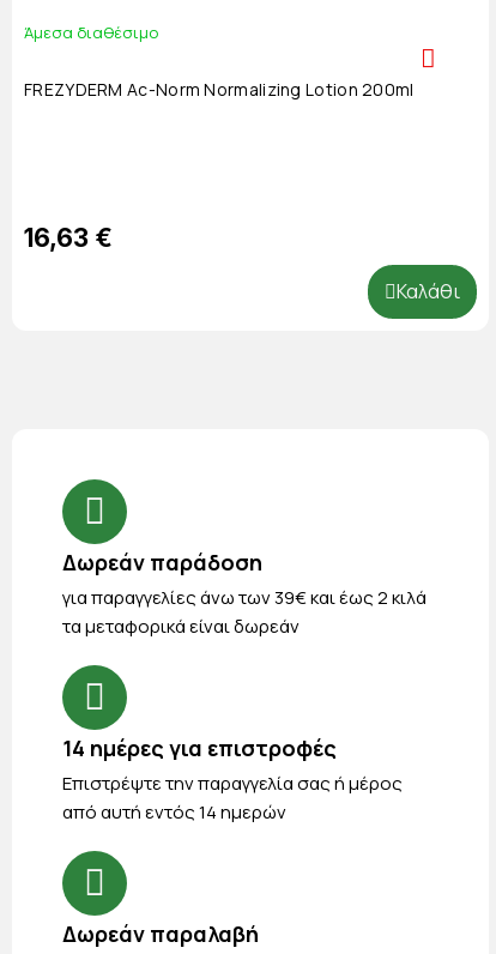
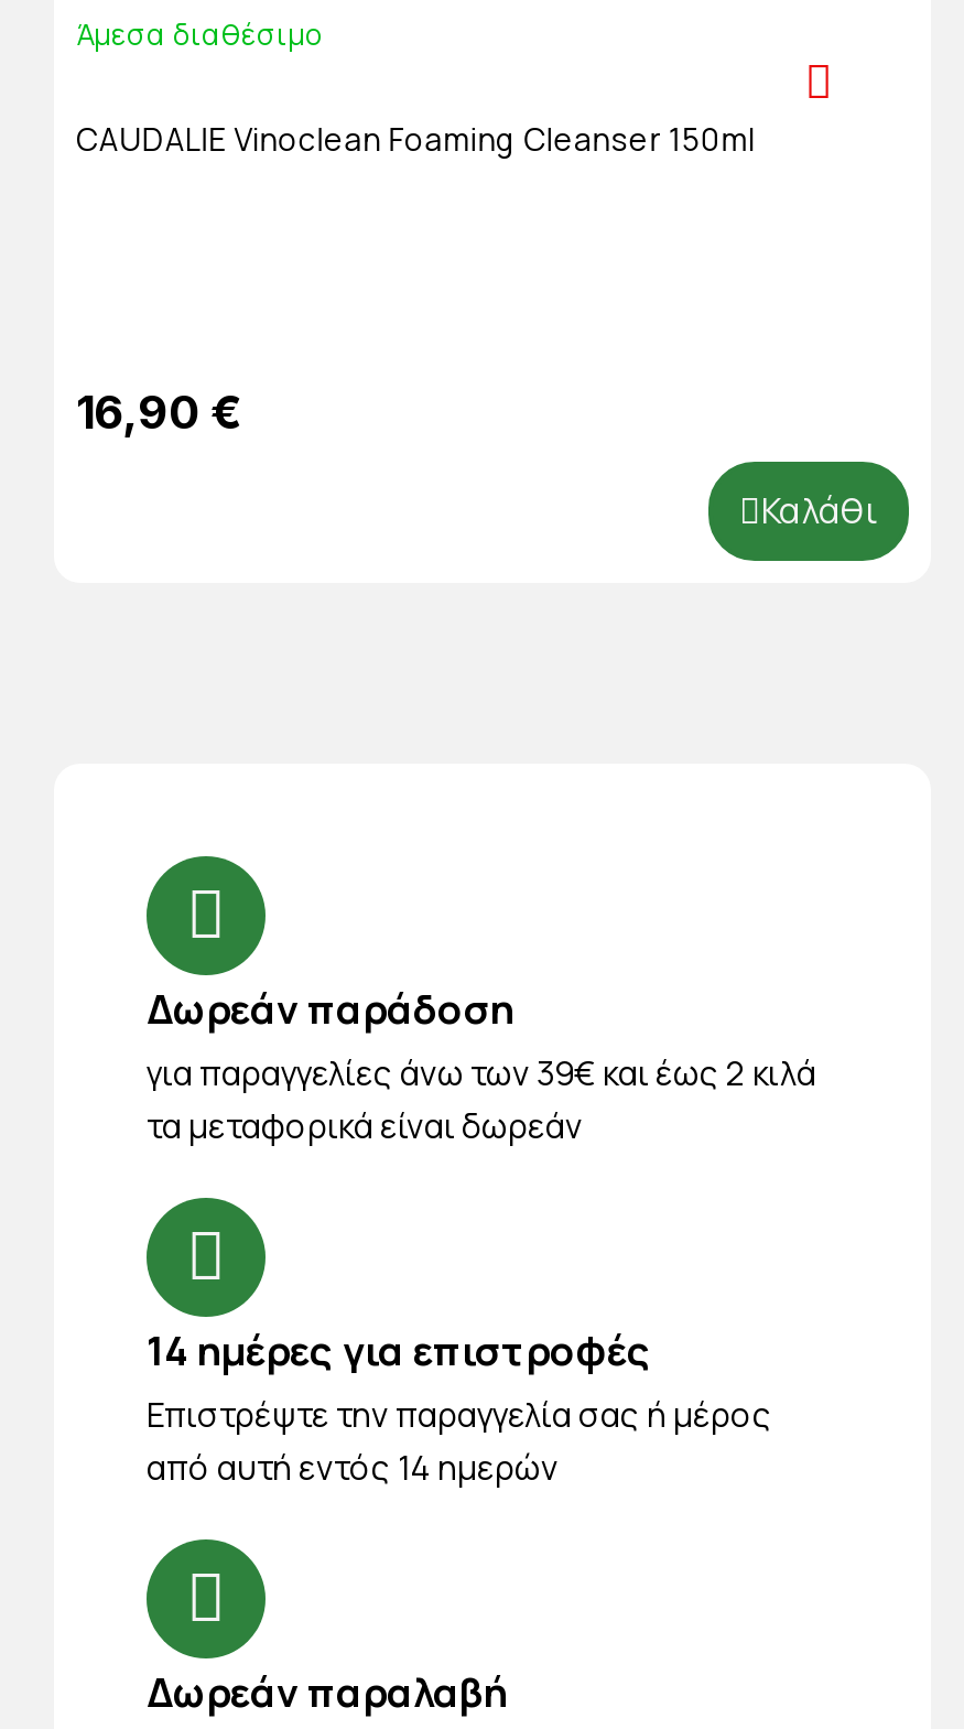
[24,78,414,101] FREZYDERM Ac-Norm Normalizing Lotion 200ml -> [76,118,755,160] CAUDALIE Vinoclean Foaming Cleanser 150ml
[24,223,113,253] 16,63 € -> [76,385,243,440] 16,90 €

